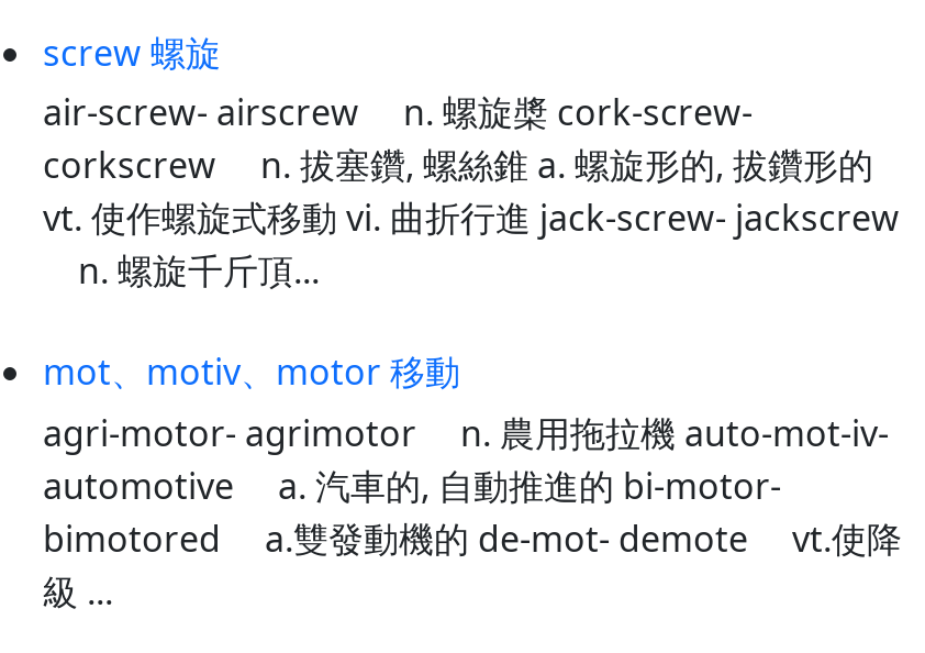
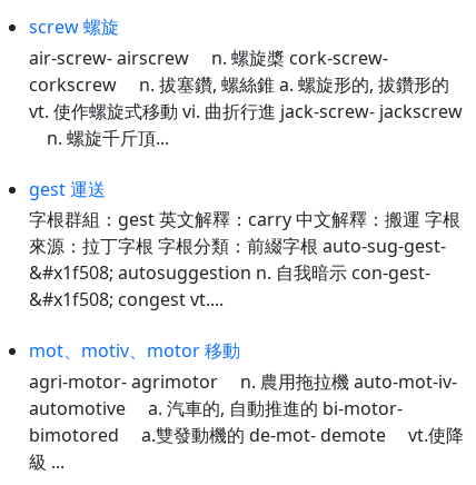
none -> [29,177,460,312] gest 運送 | 字根群組：gest 英文解釋：carry 中文解釋：搬運 字根 | 來源：拉丁字根 字根分類：前綴字根 auto-sug-gest- | &#x1f508; autosuggestion n. 自我暗示 con-gest- | &#x1f508; congest vt....

